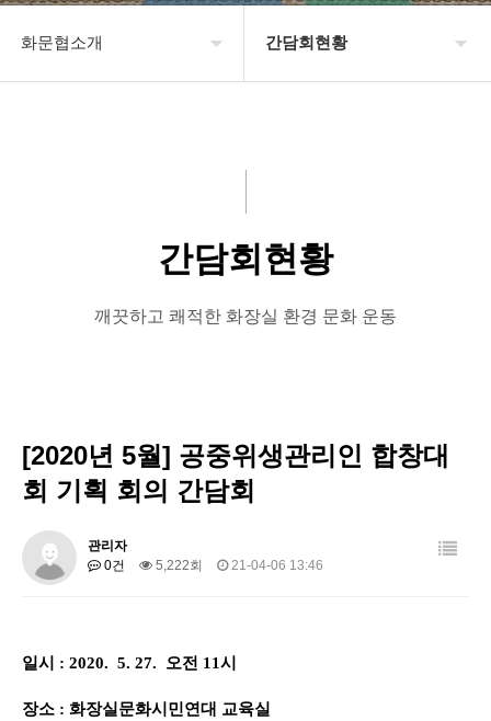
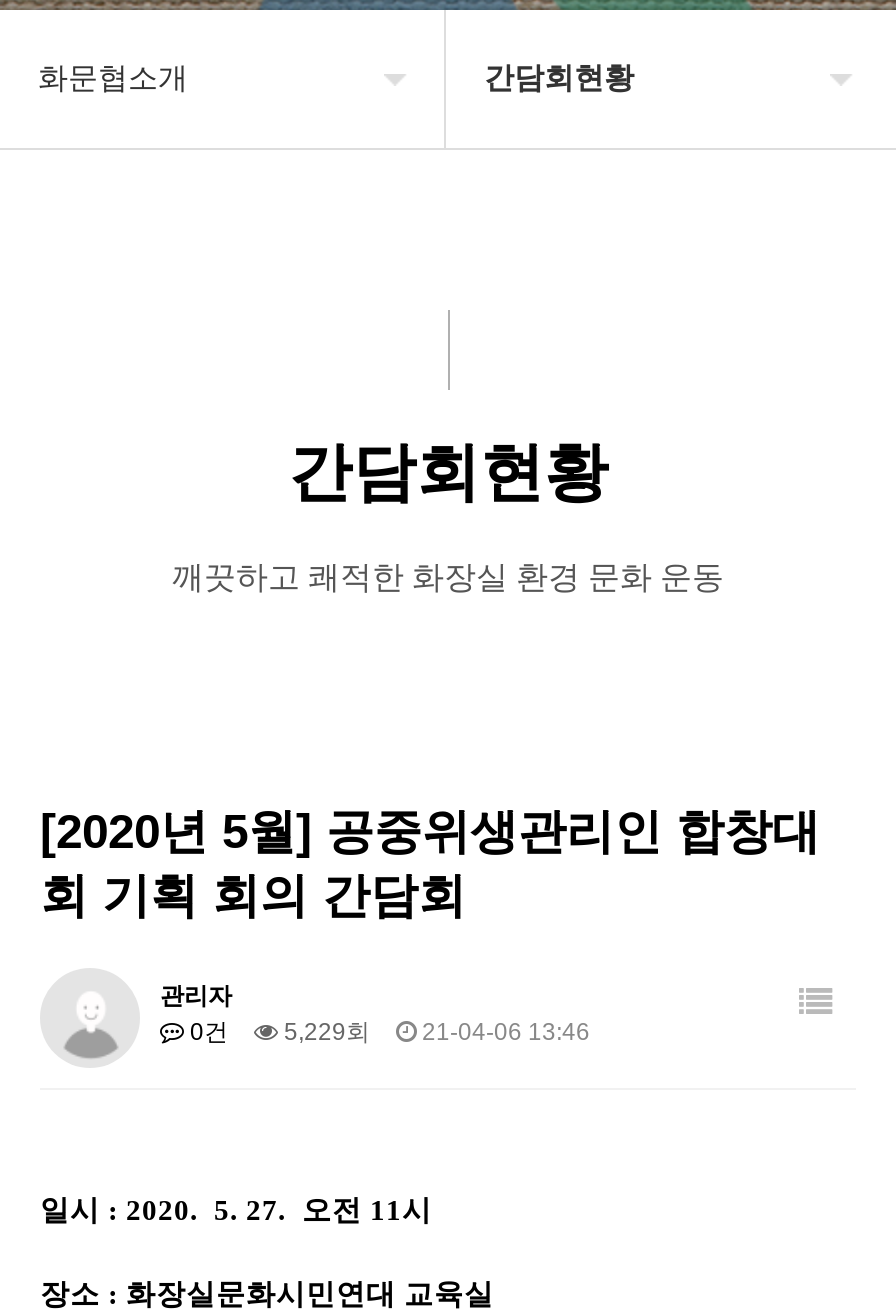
[101,558,323,573] 0건 5,222회 21-04-06 13:46 -> [184,1018,590,1046] 0건 5,229회 21-04-06 13:46

